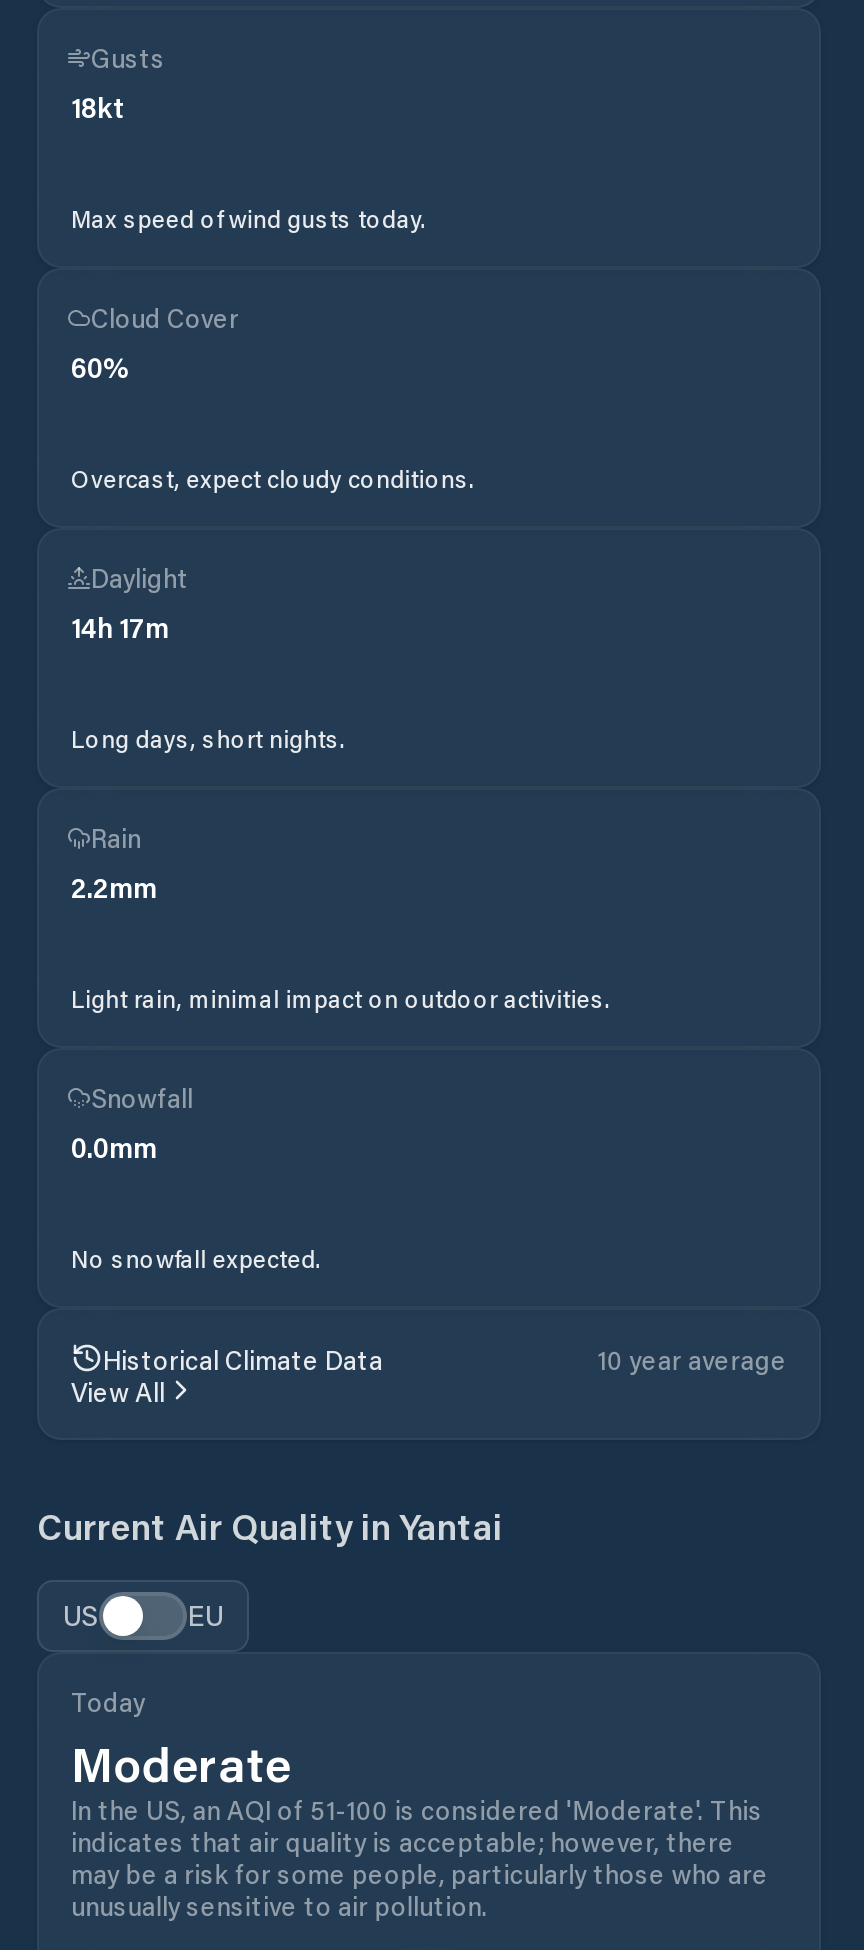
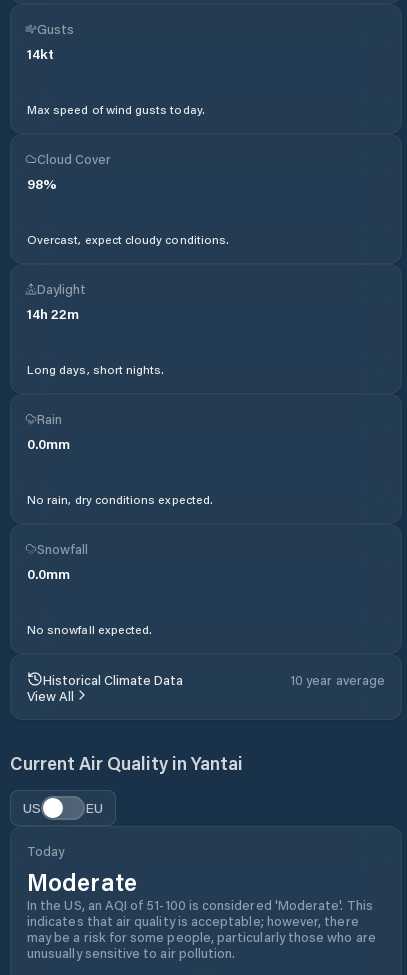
[71,88,125,126] 18kt -> [27,44,54,63] 14kt
[71,348,131,386] 60% -> [27,174,57,193] 98%
[71,608,169,646] 14h 17m -> [27,304,79,323] 14h 22m
[71,868,157,906] 2.2mm -> [27,434,70,453] 0.0mm
[71,982,611,1014] Light rain, minimal impact on outdoor activities. -> [27,491,213,507] No rain, dry conditions expected.

